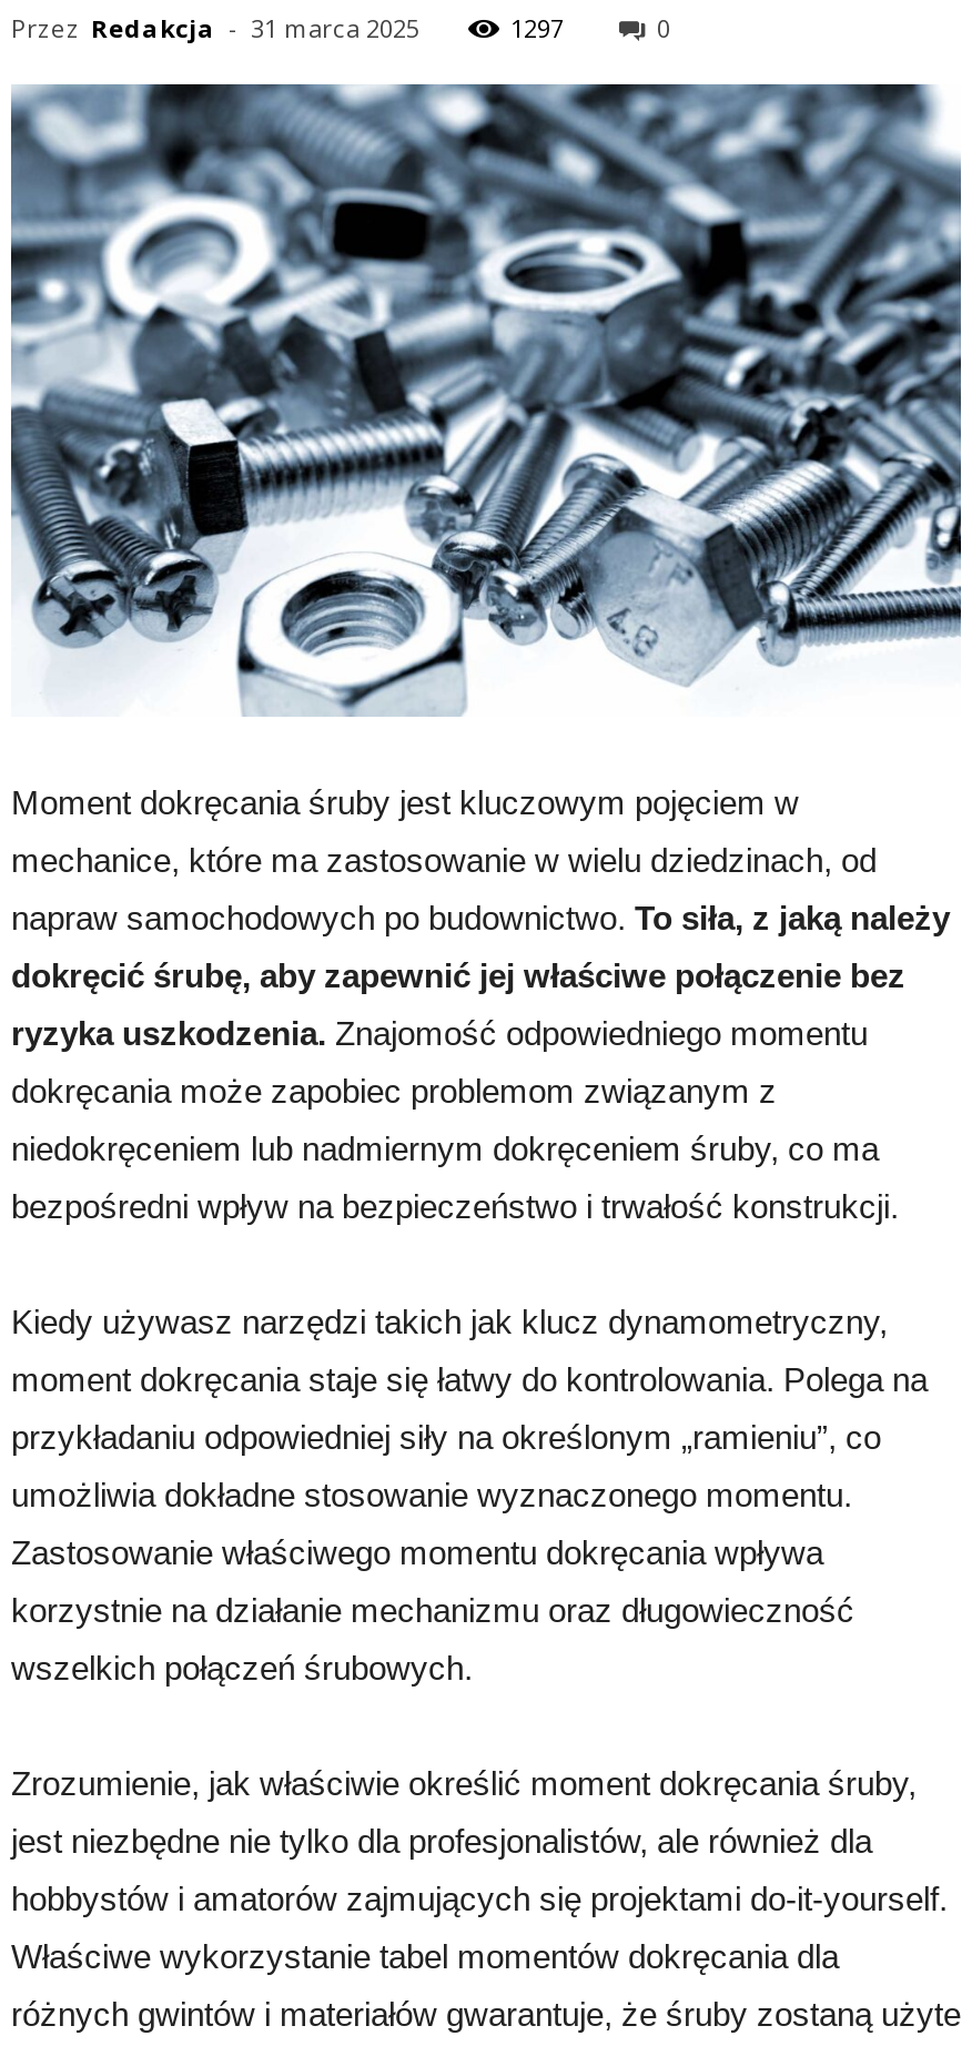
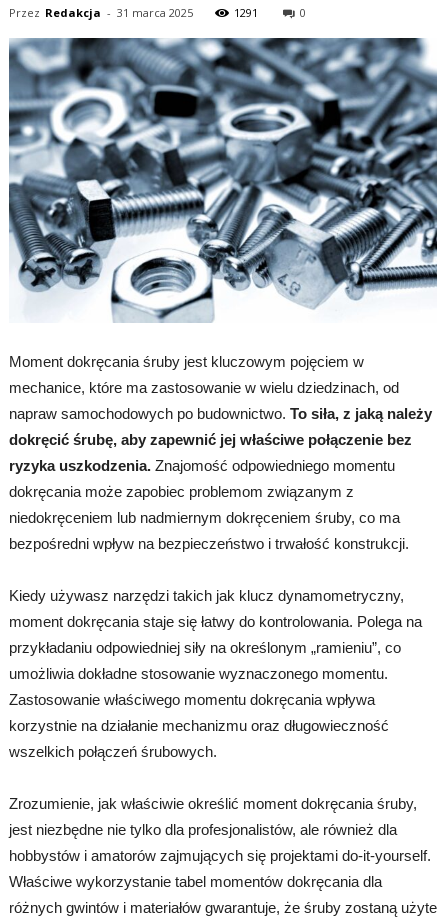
[510,11,564,44] 1297 -> [234,5,258,20] 1291

